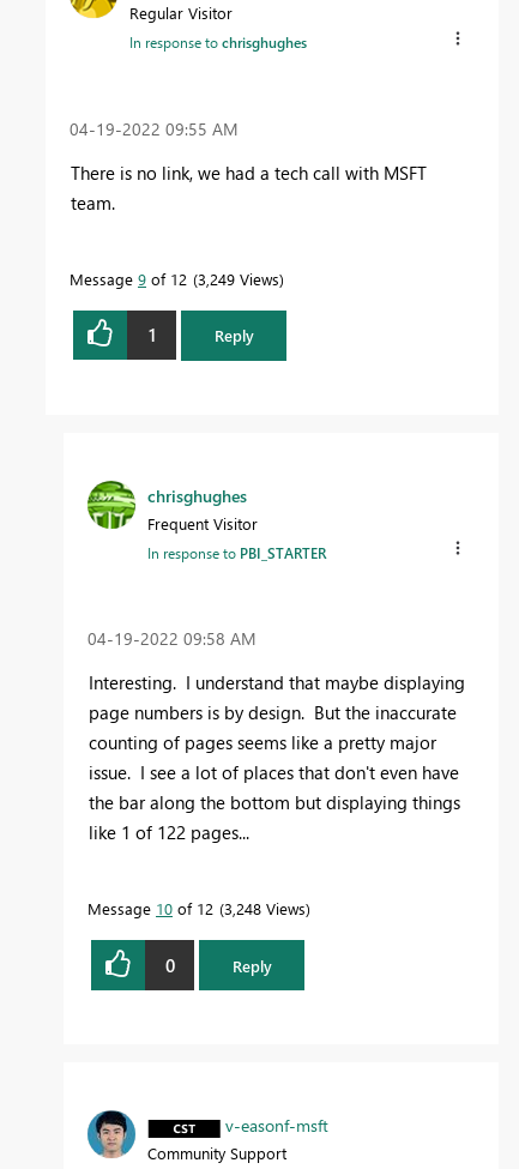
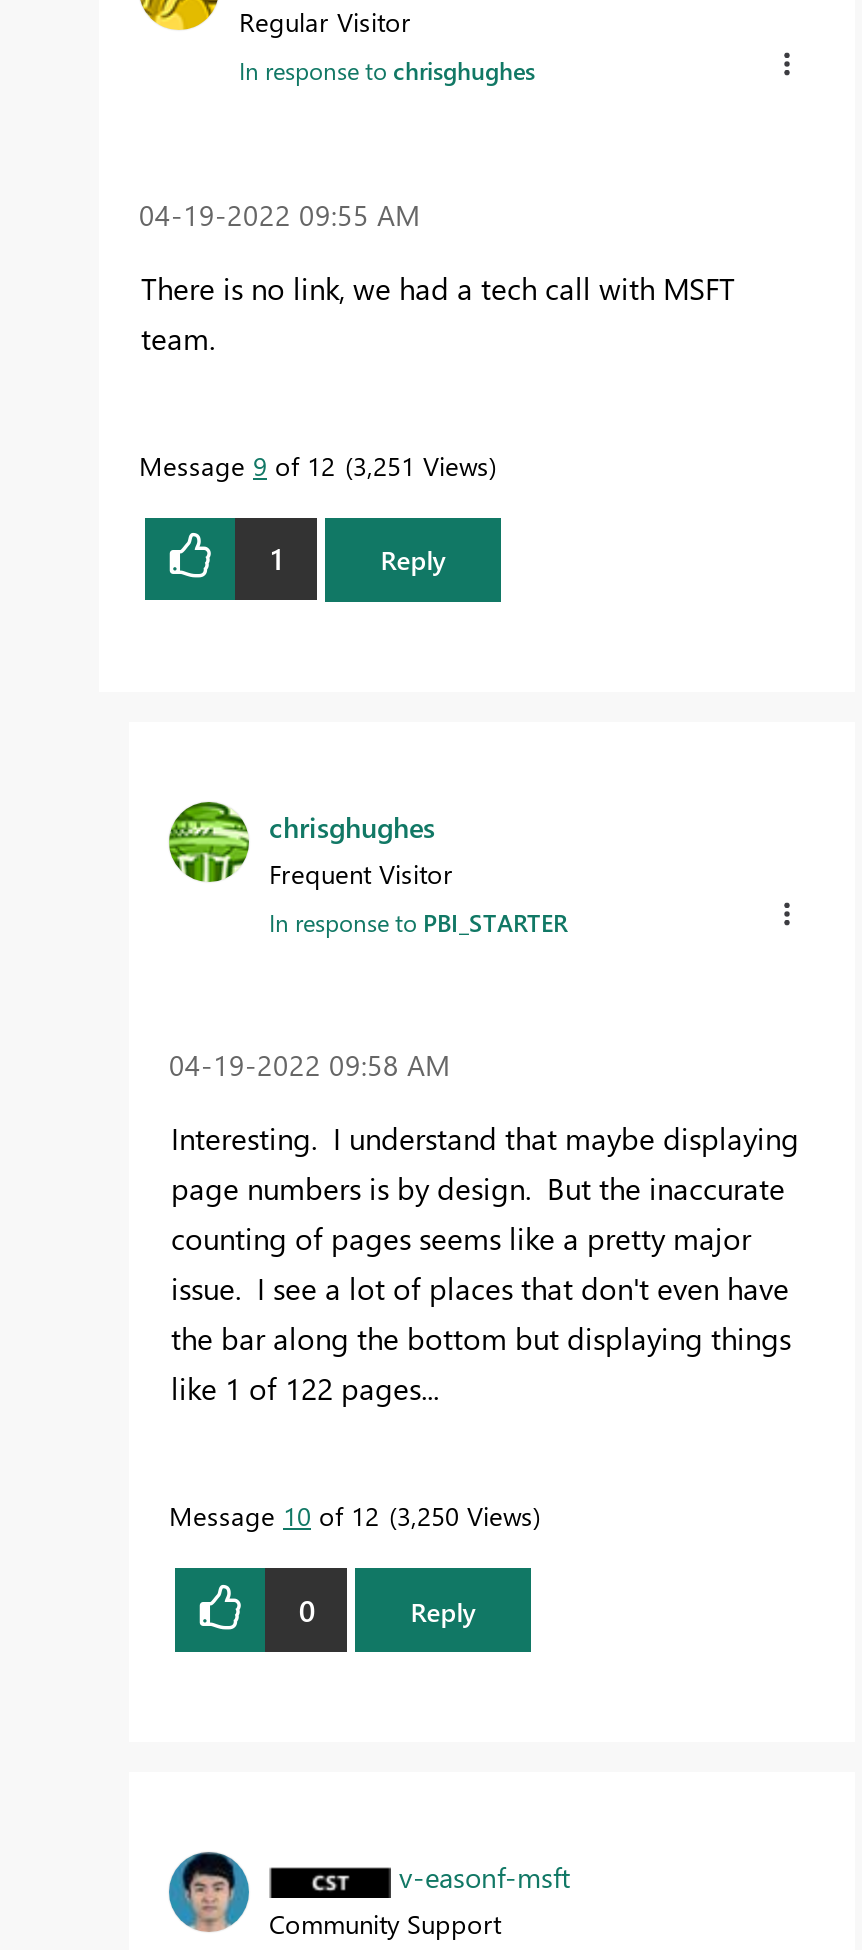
[70,268,279,288] Message 9 of 12 3,249 Views -> [139,447,489,481] Message 9 of 12 3,251 Views
[87,898,306,919] Message 10 of 12 3,248 Views -> [169,1498,533,1532] Message 10 of 12 3,250 Views

